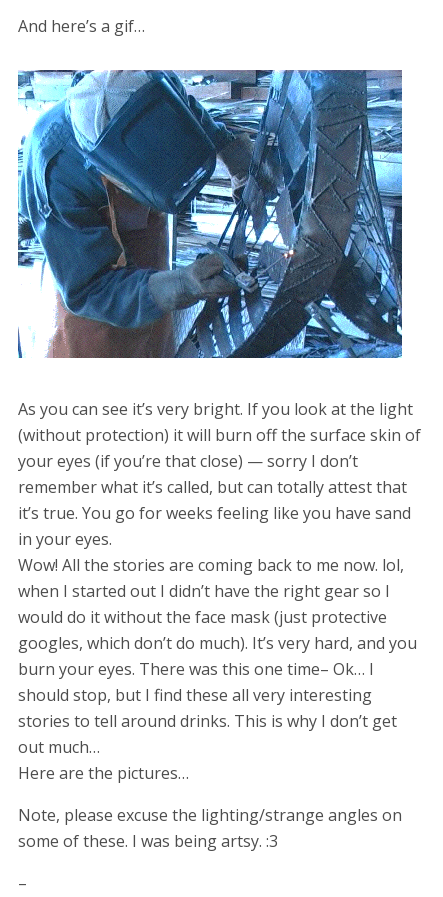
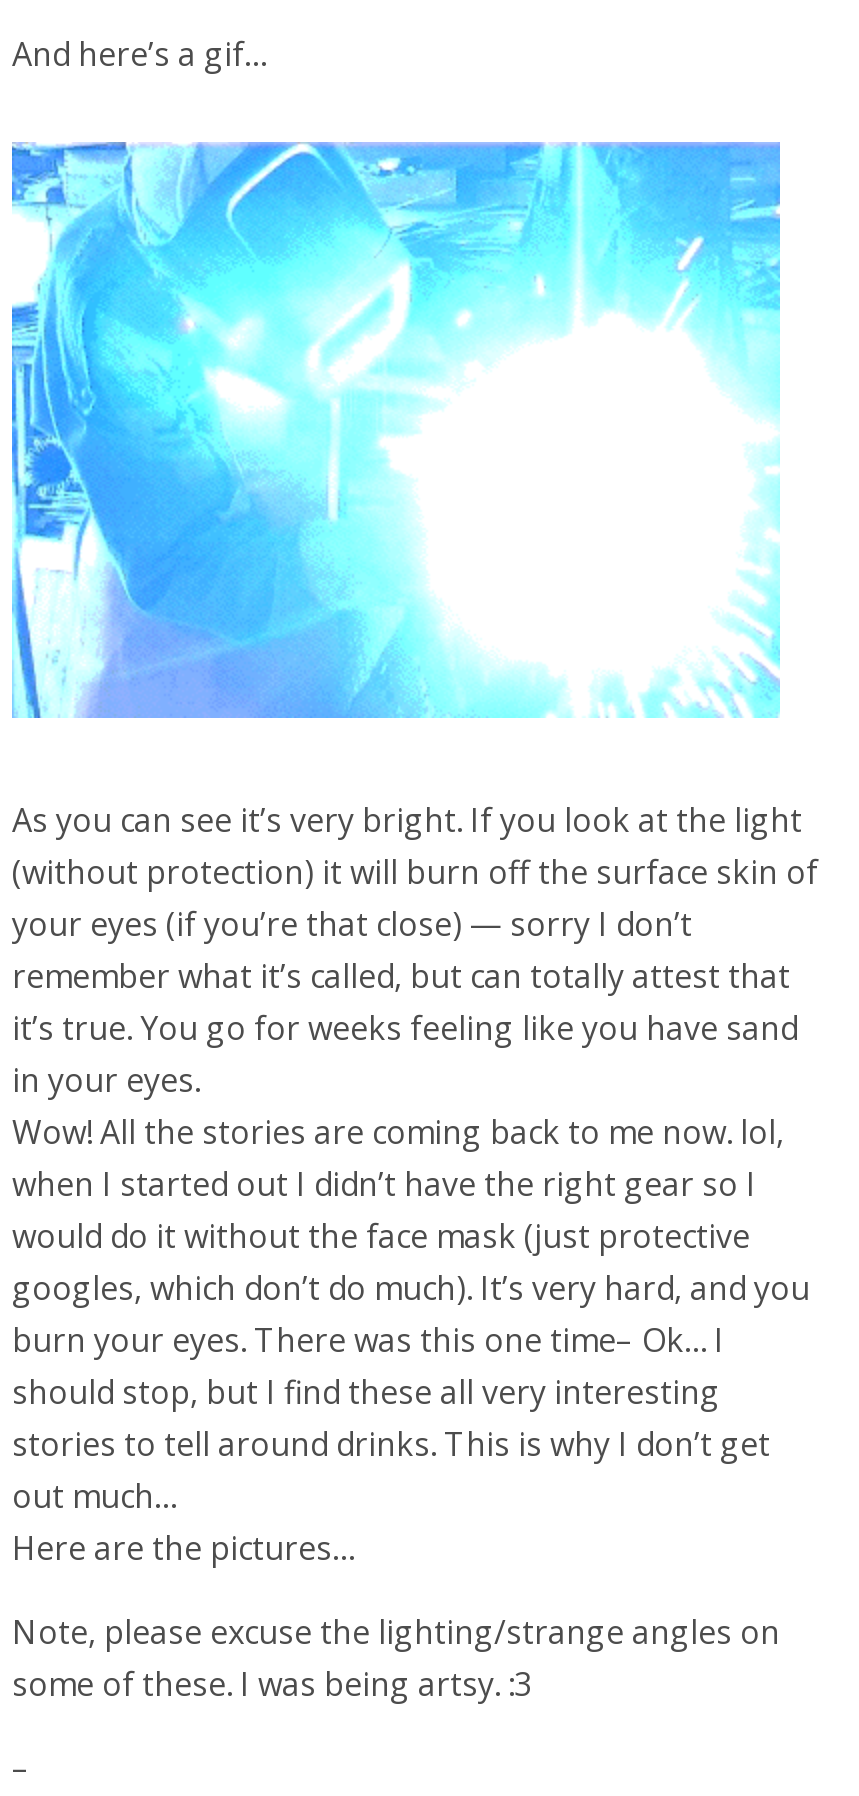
[17,69,403,359] [image] -> [10,140,782,720] [image]

